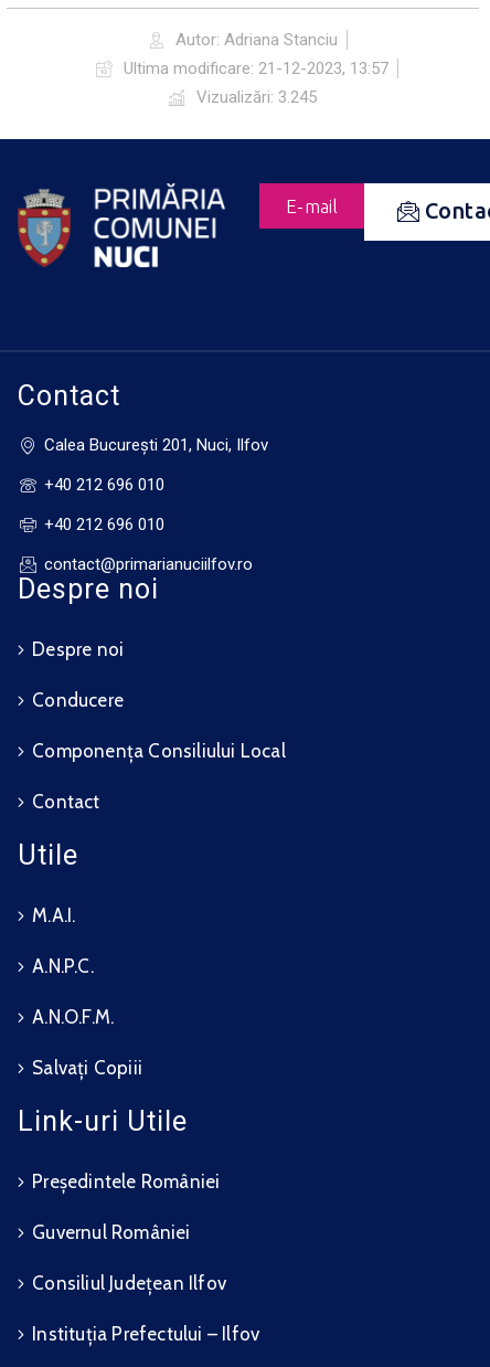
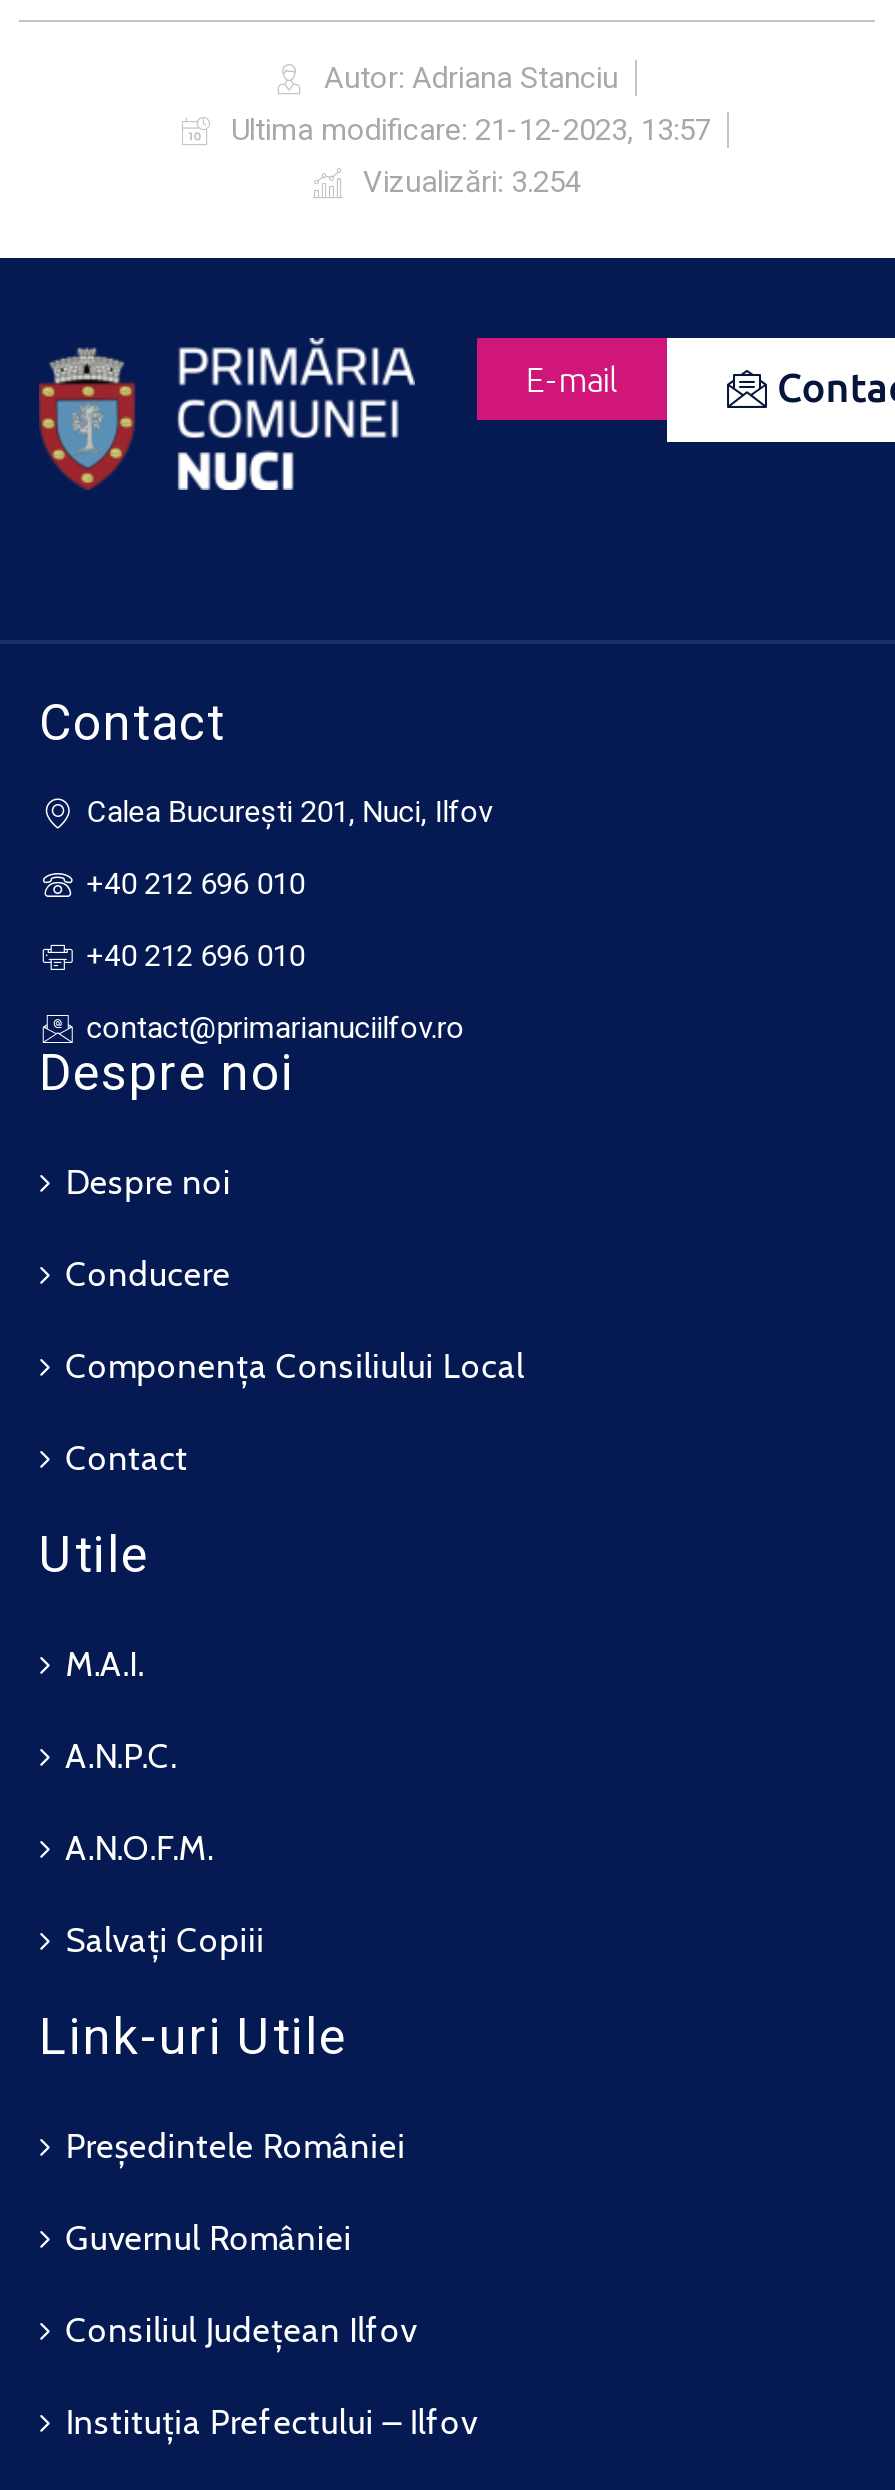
[196,87,317,107] Vizualizări: 3.245 -> [363,164,581,200] Vizualizări: 3.254

